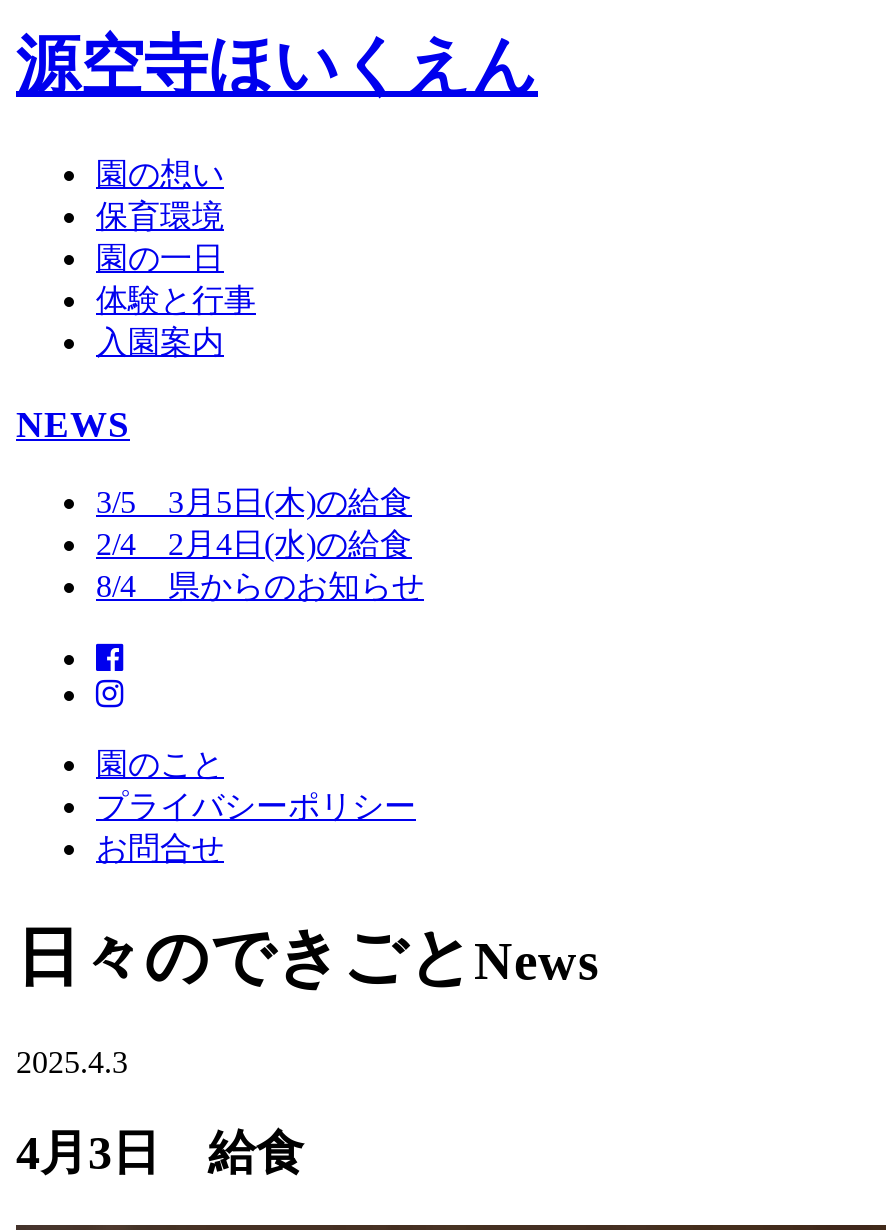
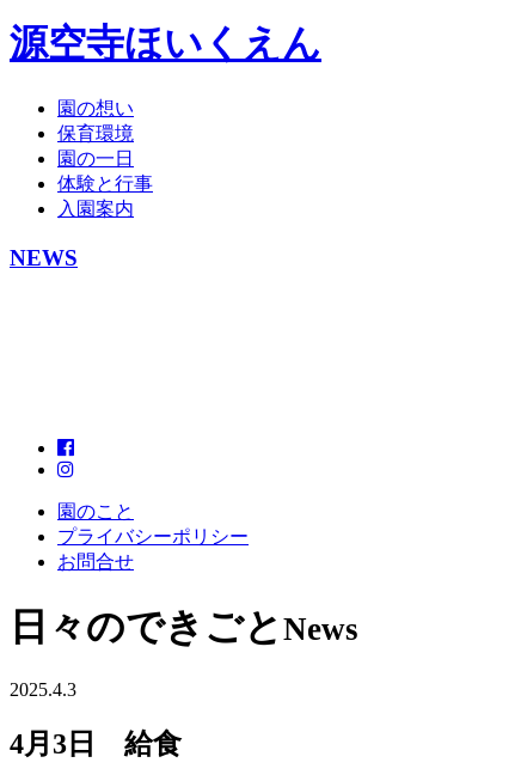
[96,486,424,604] 3/5 3月5日(木)の給食 | 2/4 2月4日(水)の給食 | 8/4 県からのお知らせ -> none

